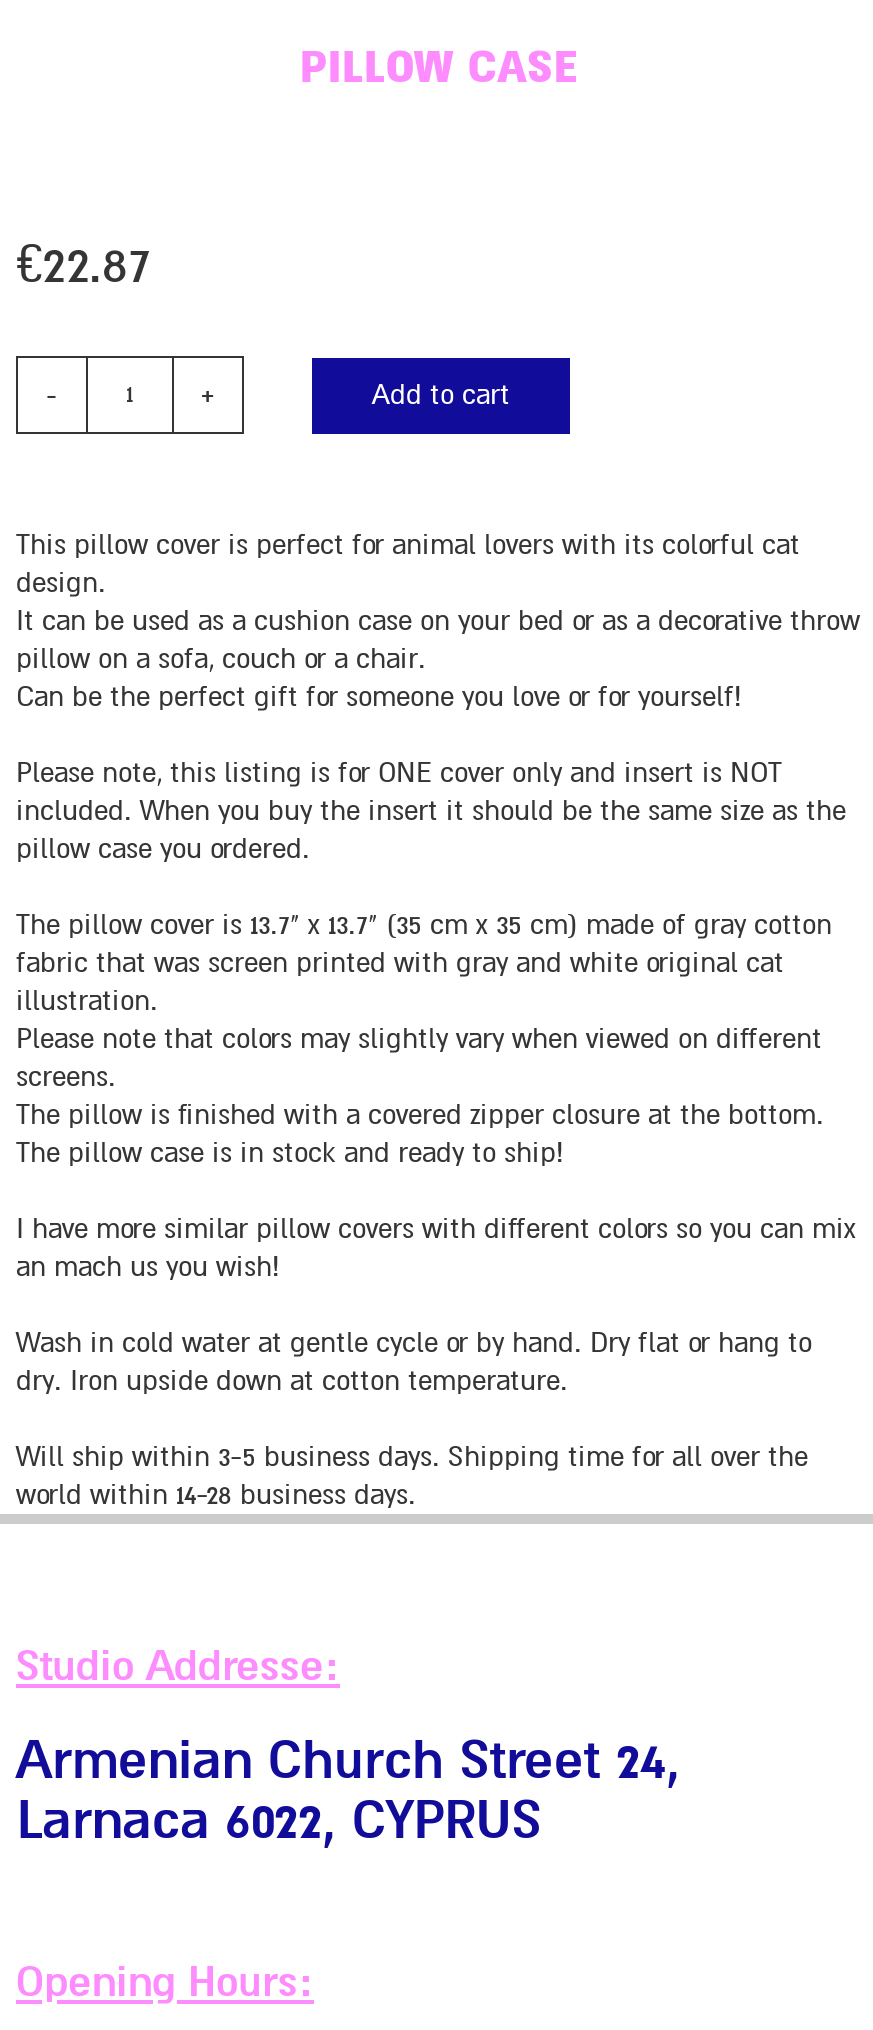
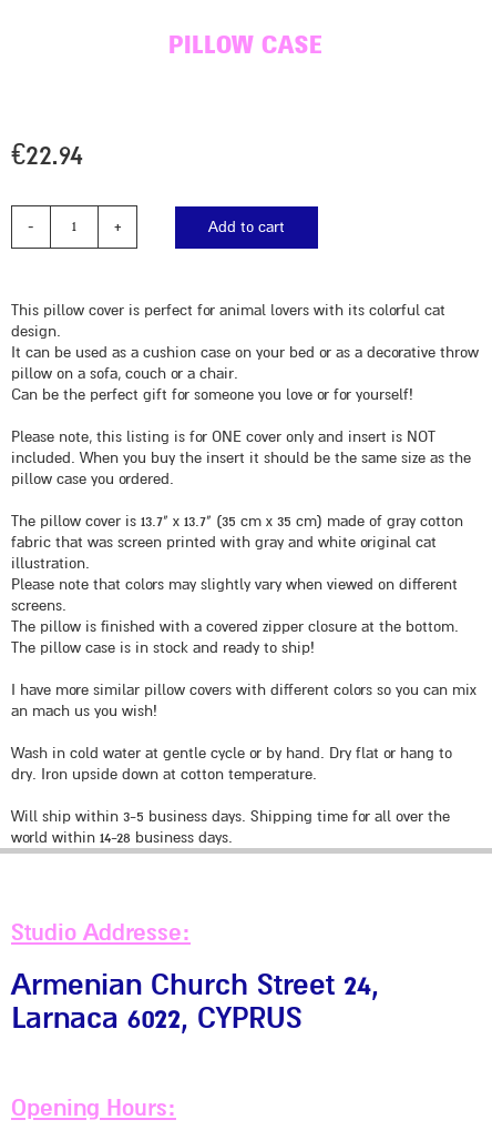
[16,233,150,299] €22.87 -> [11,137,83,173] €22.94

